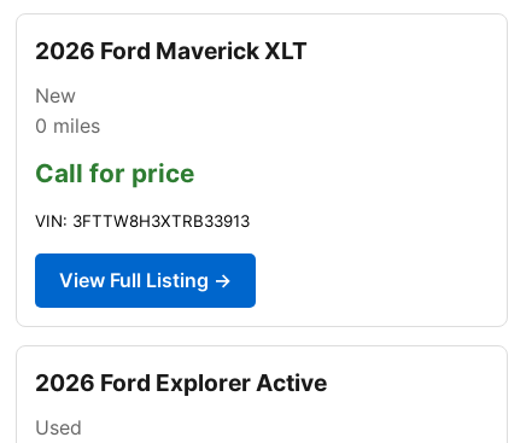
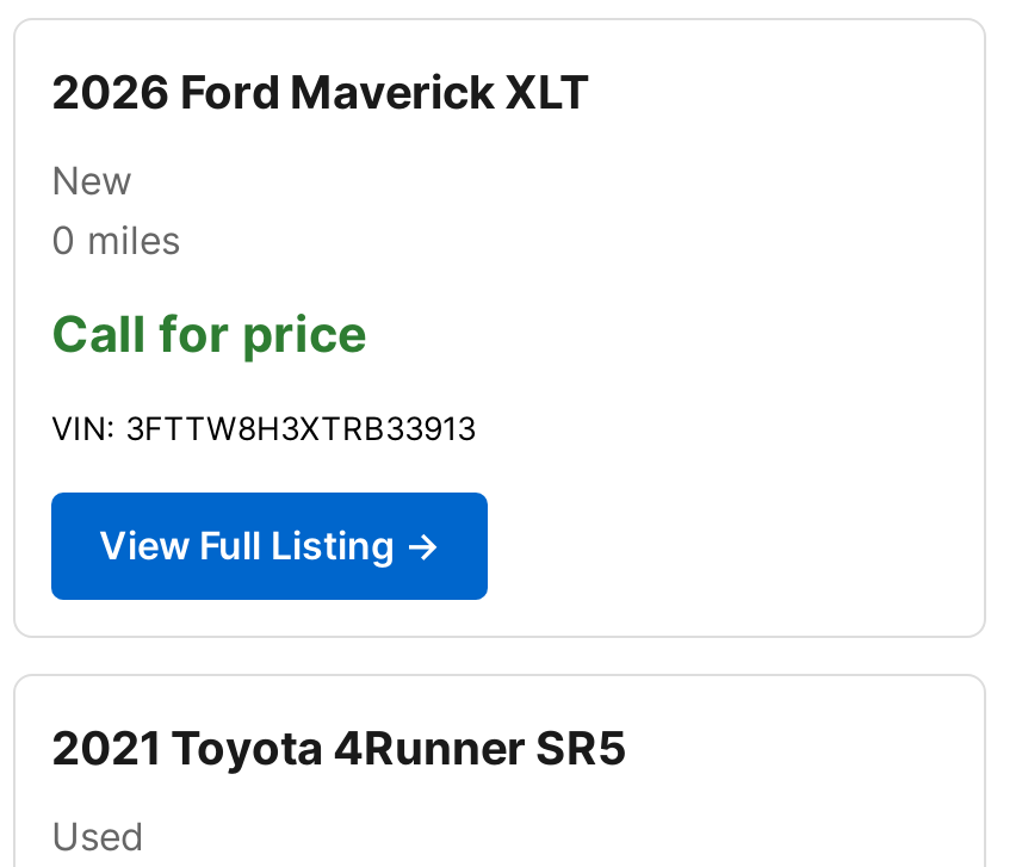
[35,368,327,397] 2026 Ford Explorer Active -> [51,719,626,776] 2021 Toyota 4Runner SR5

